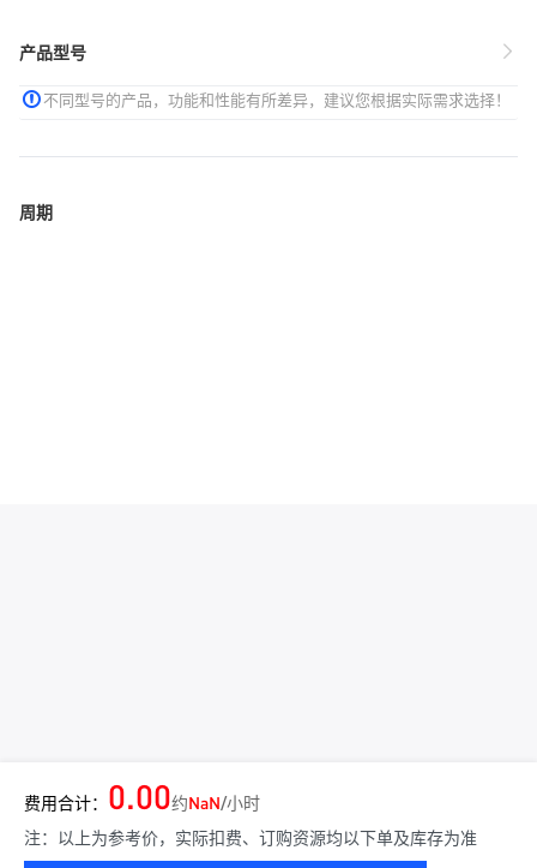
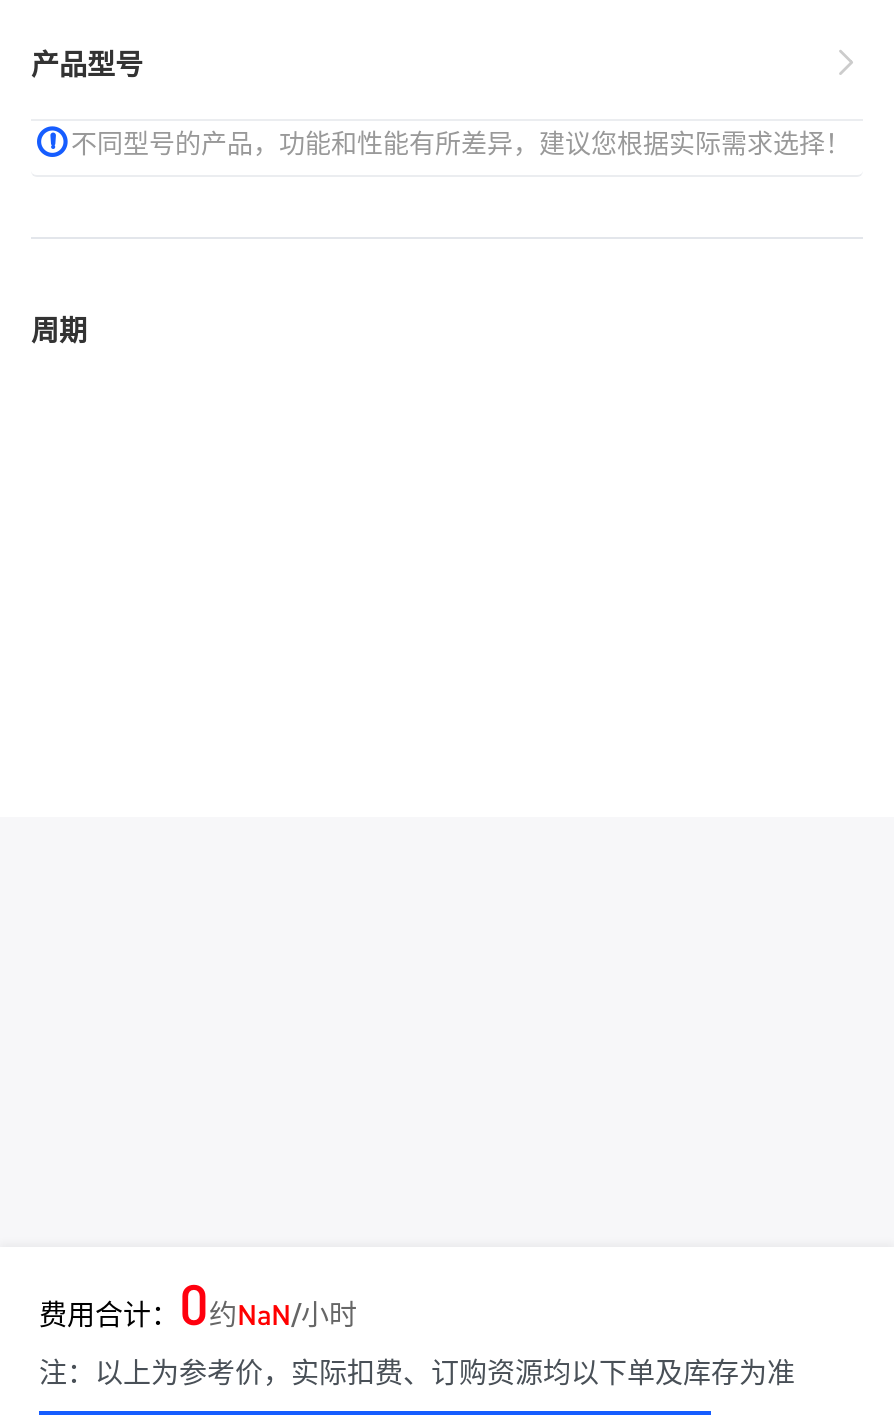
[24,774,260,818] 费用合计：0.00约NaN/小时 -> [39,1267,357,1339] 费用合计：0约NaN/小时

